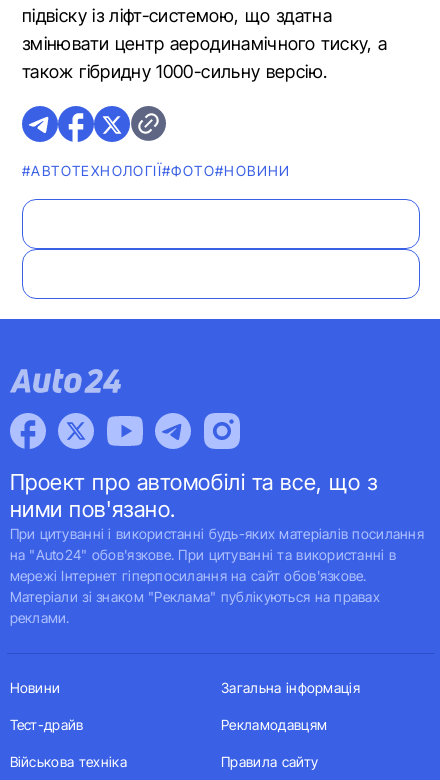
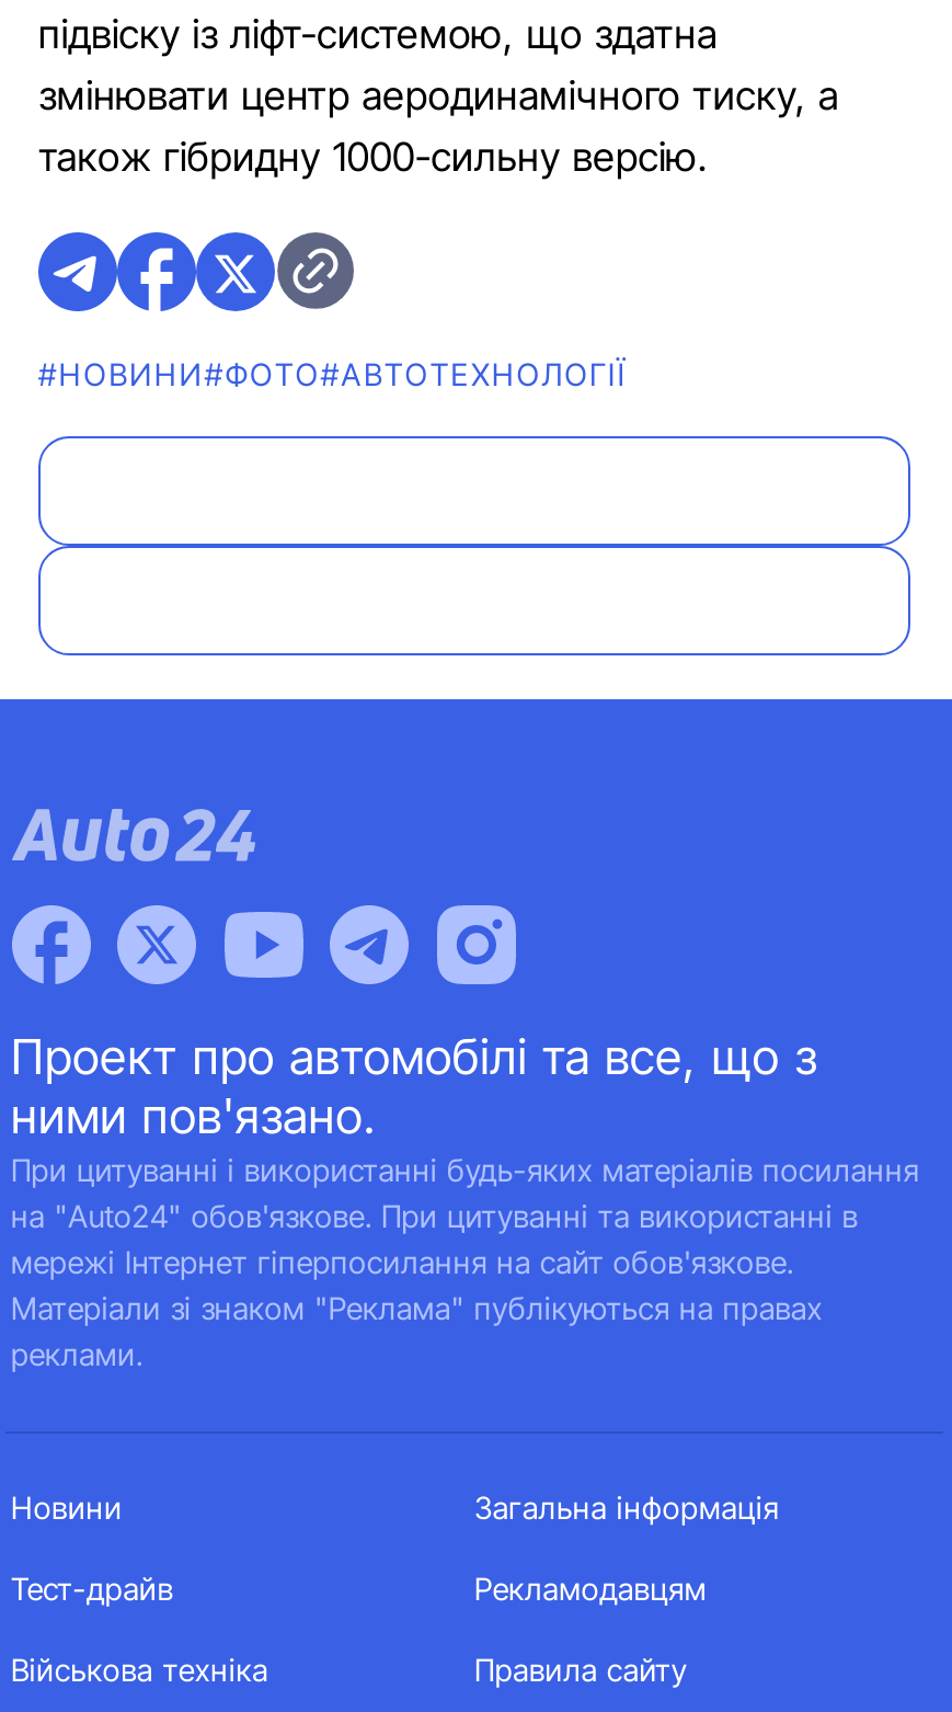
[22,162,291,179] #АВТОТЕХНОЛОГІЇ#ФОТО#НОВИНИ -> [38,355,627,392] #НОВИНИ#ФОТО#АВТОТЕХНОЛОГІЇ

